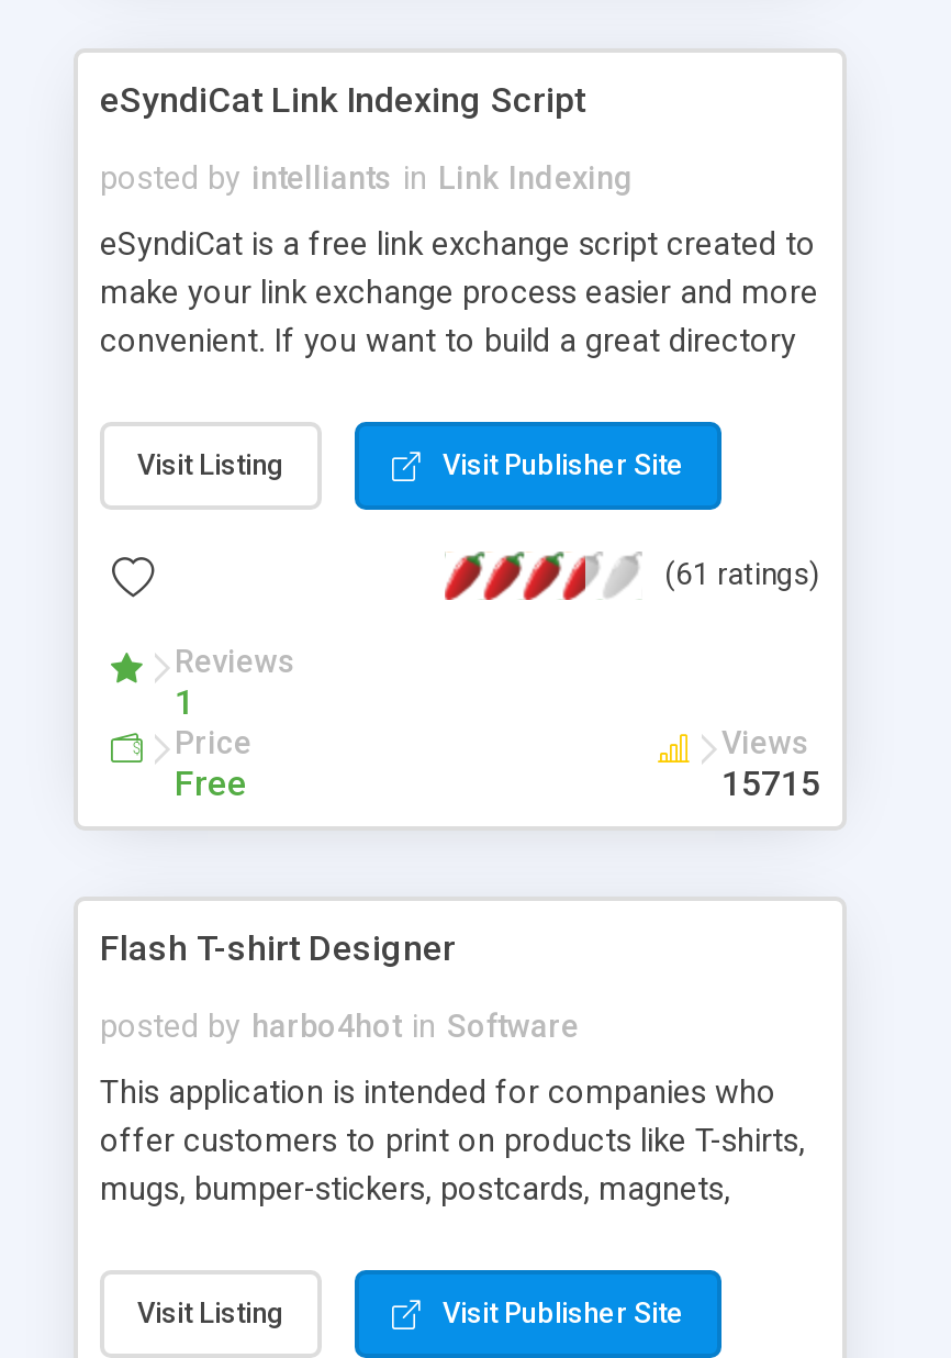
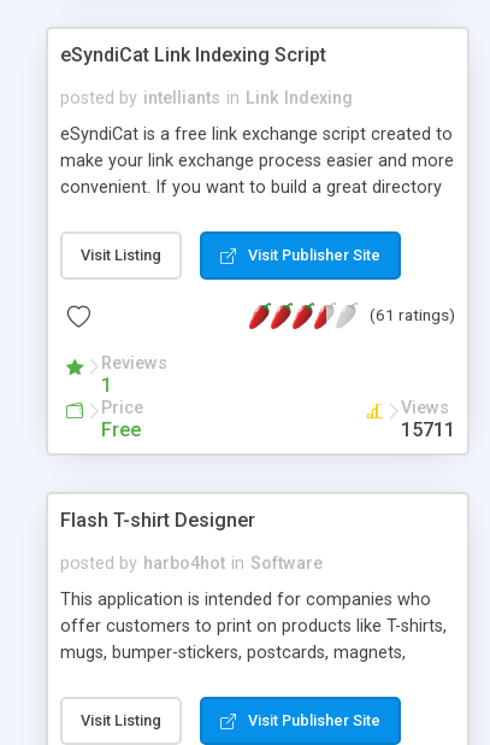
[721,762,820,804] 15715 -> [401,418,455,441] 15711

